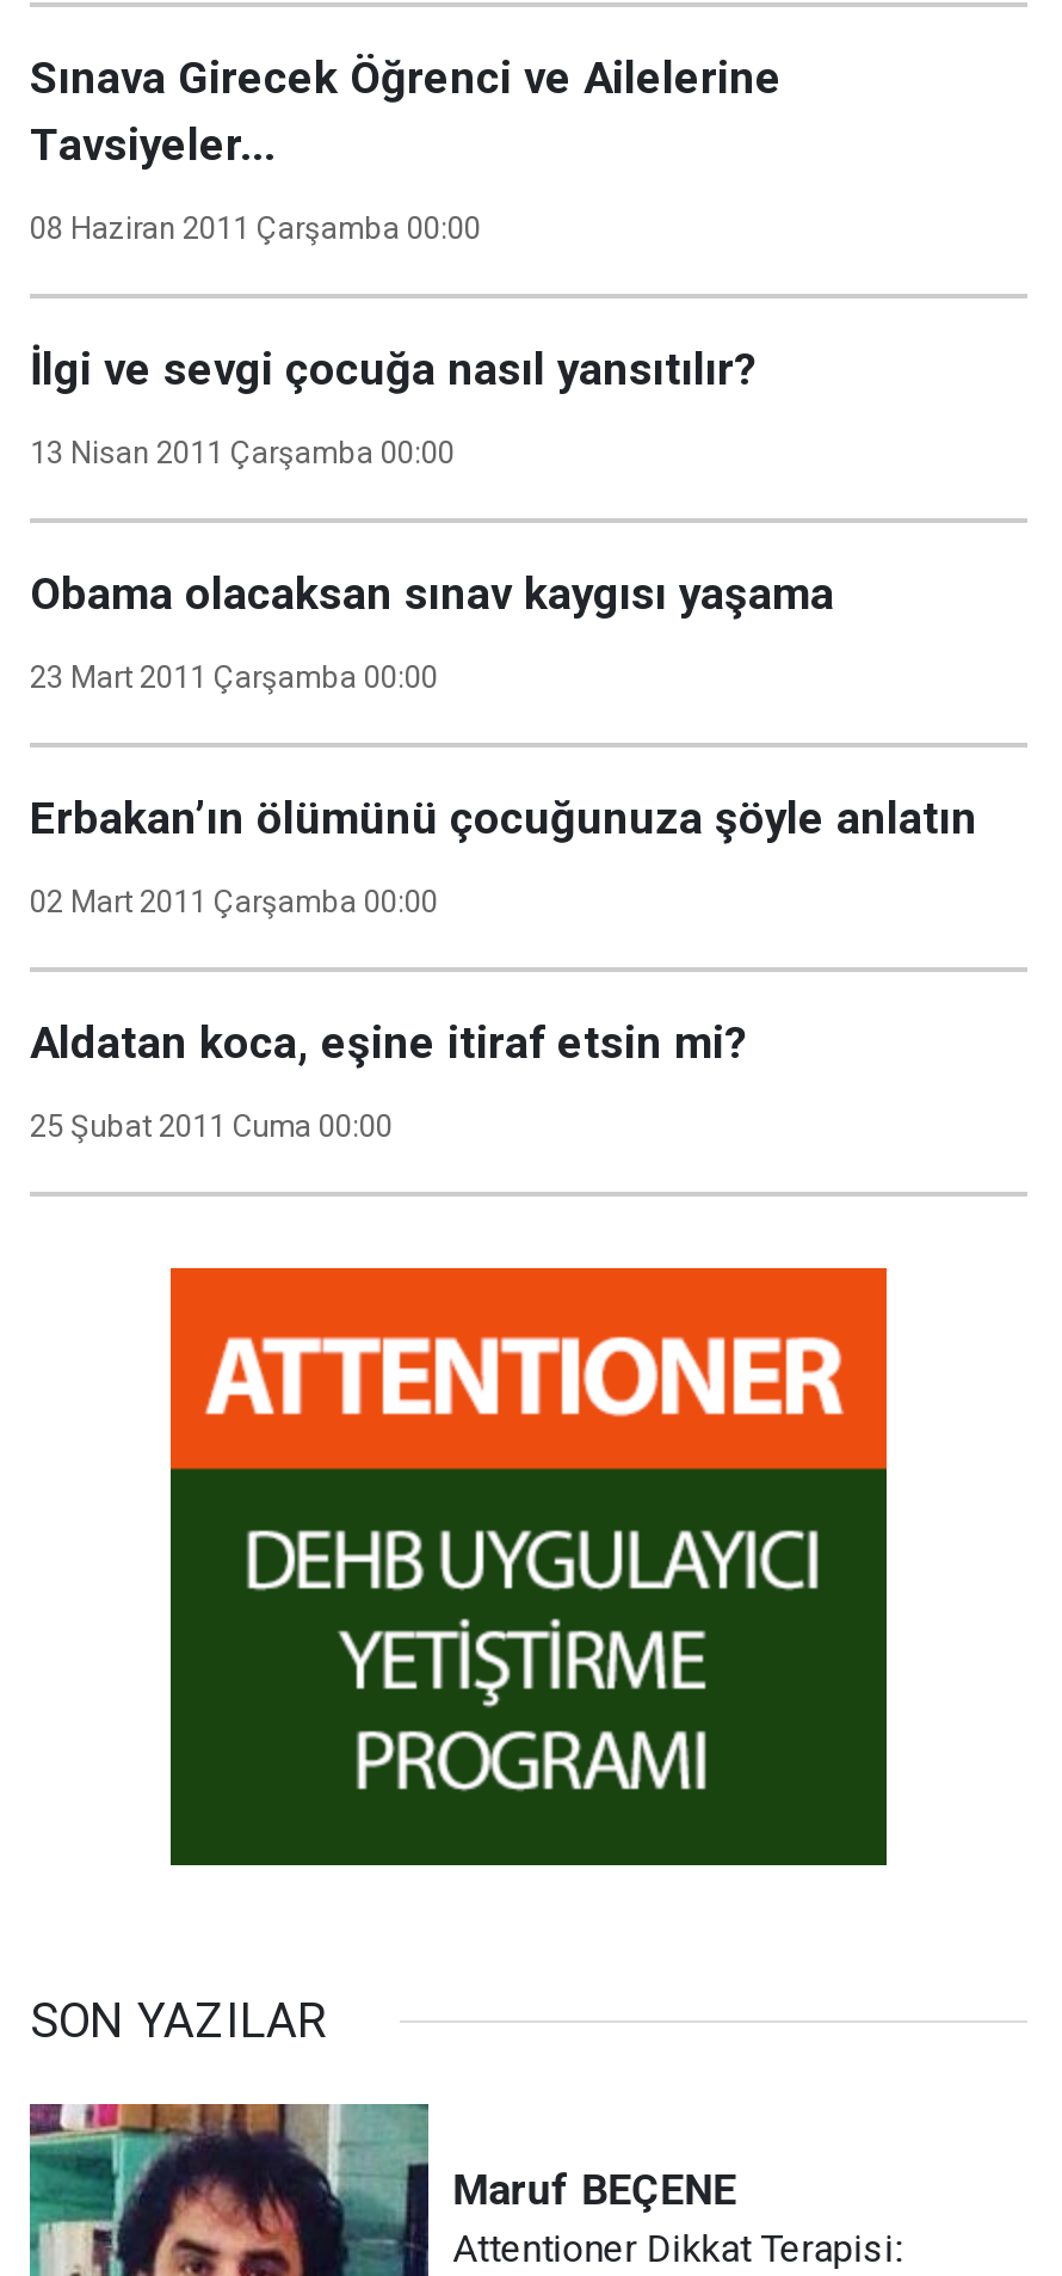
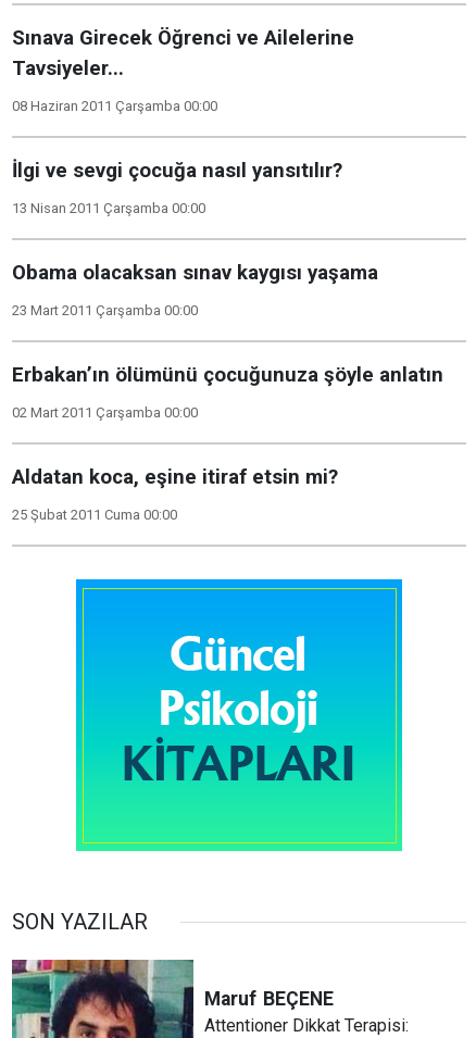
[168,1266,889,1868] [image] -> [75,578,403,852] [image]

